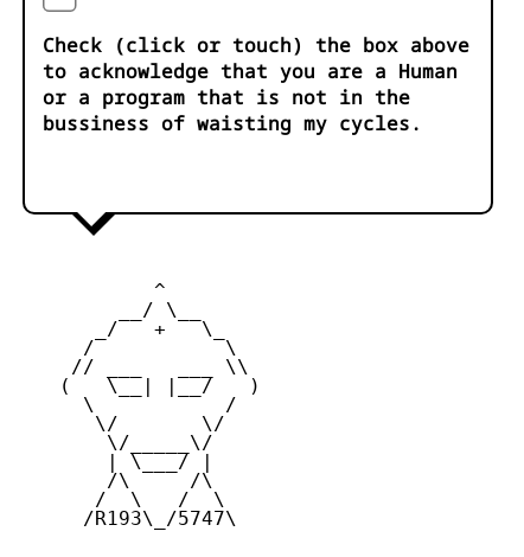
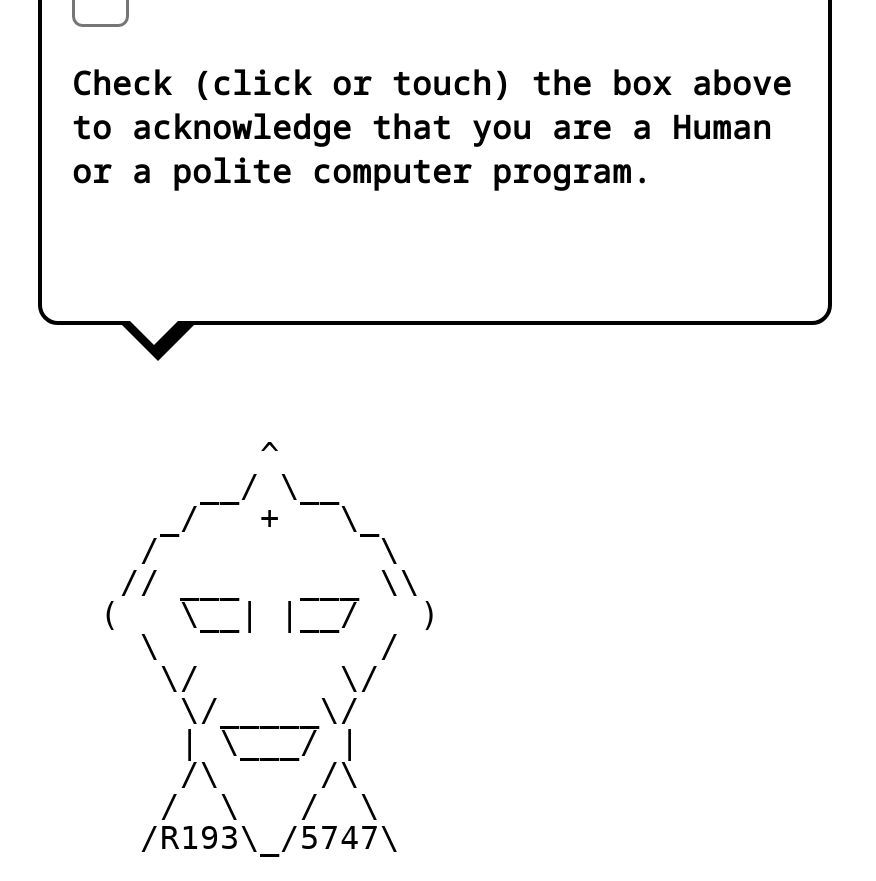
[43,84,422,137] or a program that is not in the | bussiness of waisting my cycles. -> [72,149,652,193] or a polite computer program.

